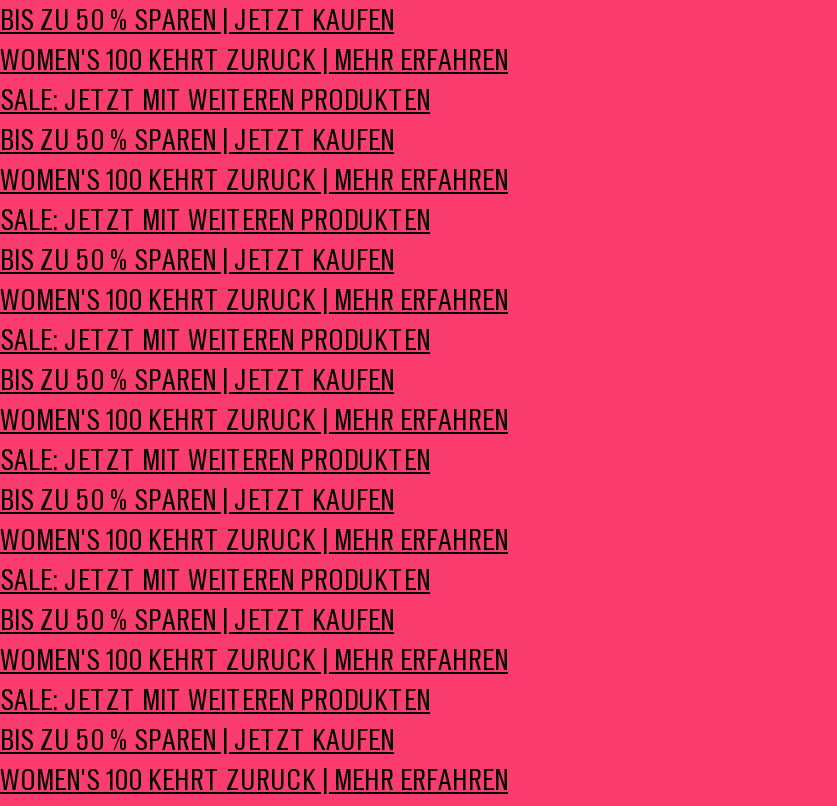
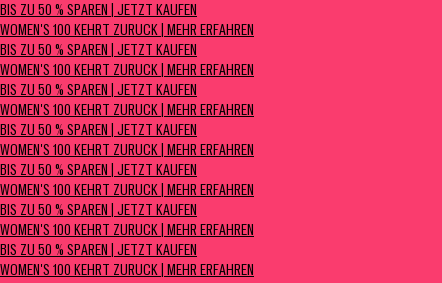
[0,88,430,118] SALE: JETZT MIT WEITEREN PRODUKTEN -> none
[0,208,430,238] SALE: JETZT MIT WEITEREN PRODUKTEN -> none
[0,328,430,358] SALE: JETZT MIT WEITEREN PRODUKTEN -> none
[0,448,430,478] SALE: JETZT MIT WEITEREN PRODUKTEN -> none
[0,568,430,598] SALE: JETZT MIT WEITEREN PRODUKTEN -> none
[0,688,430,718] SALE: JETZT MIT WEITEREN PRODUKTEN -> none

